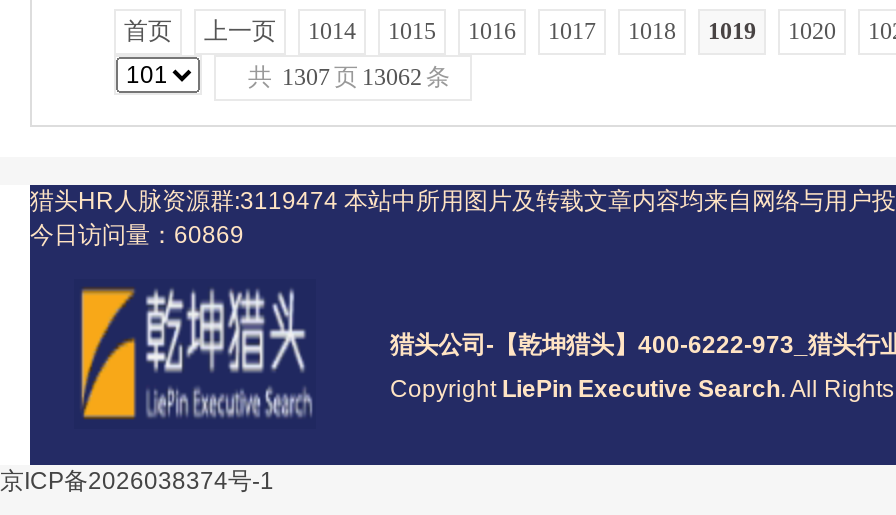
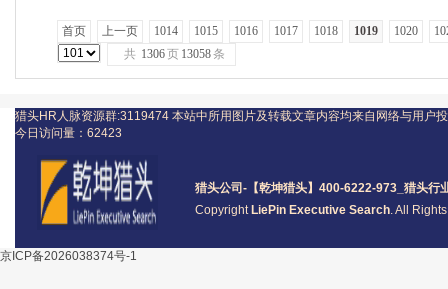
[248,63,450,91] 共 1307 页 13062 条 -> [124,47,225,61] 共 1306 页 13058 条
[30,221,244,249] 今日访问量：60869 -> [15,126,122,140] 今日访问量：62423

